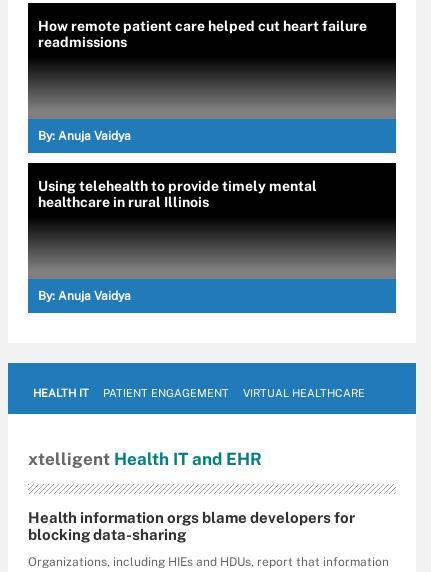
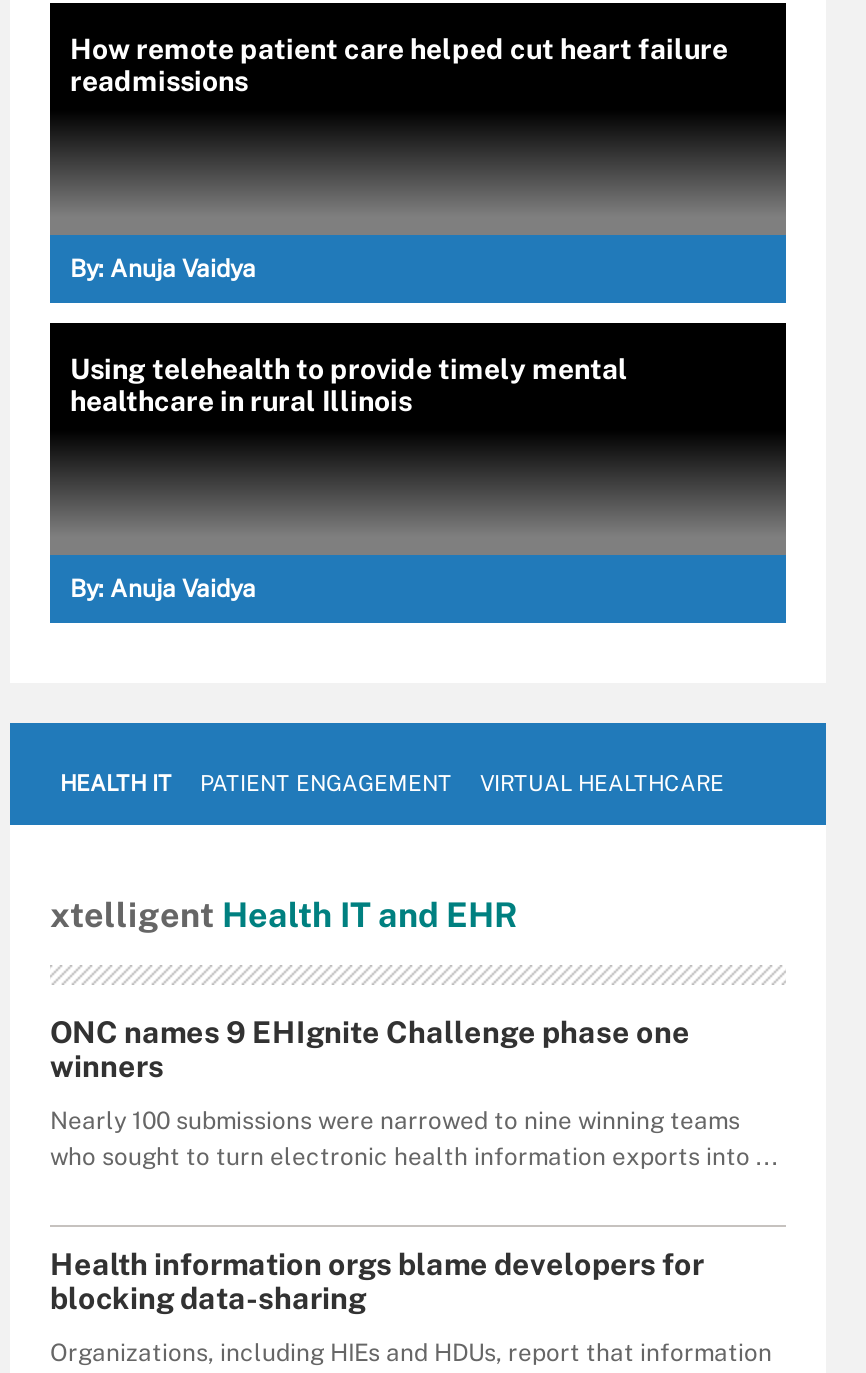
none -> [50,1015,778,1171] ONC names 9 EHIgnite Challenge phase one | winners | Nearly 100 submissions were narrowed to nine winning teams | who sought to turn electronic health information exports into ...

